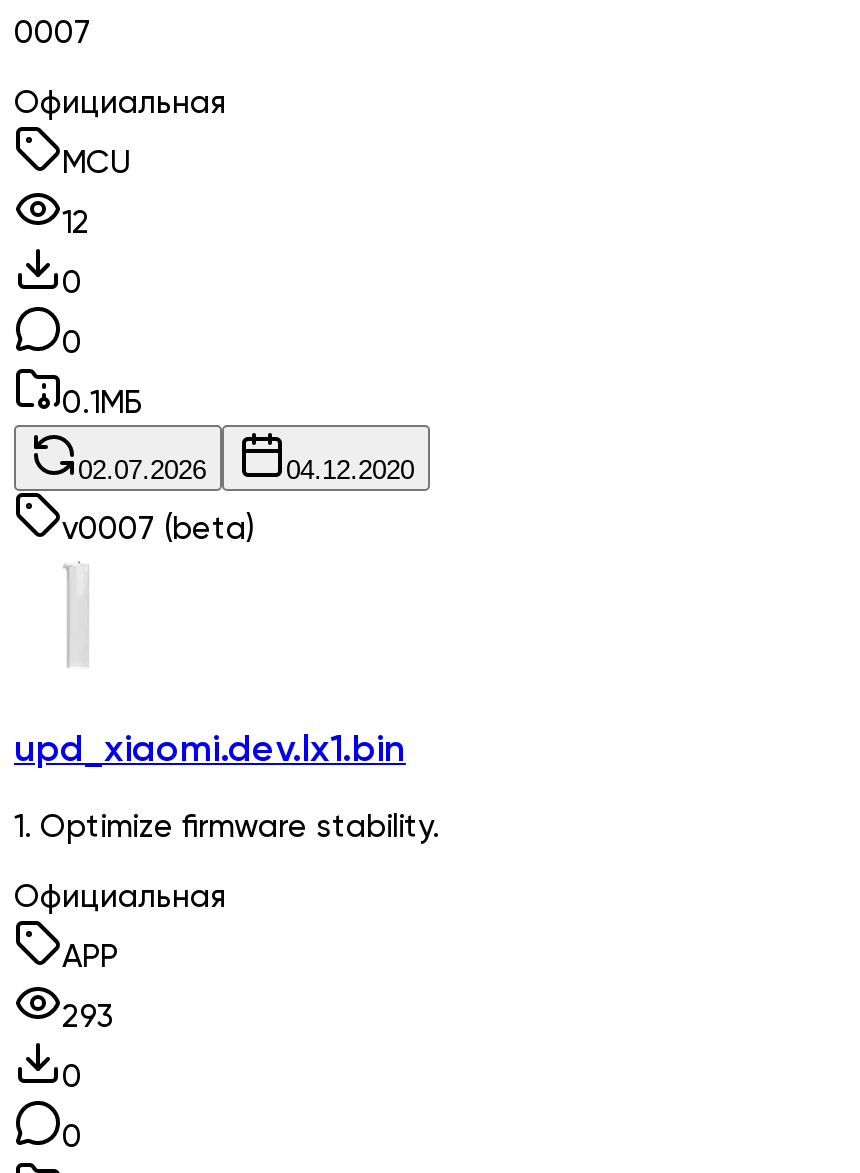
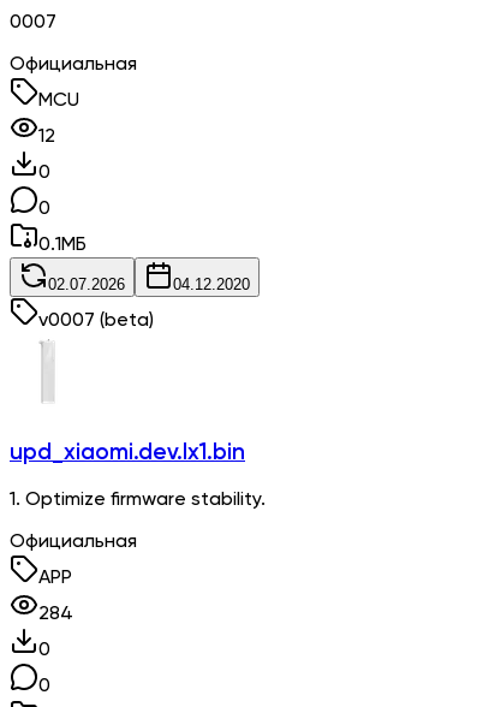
[62,1003,114,1035] 293 -> [38,605,73,624] 284

